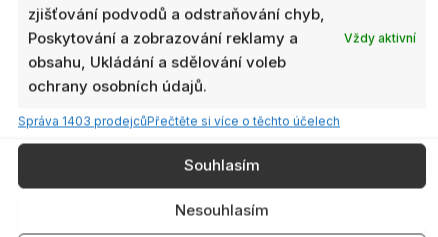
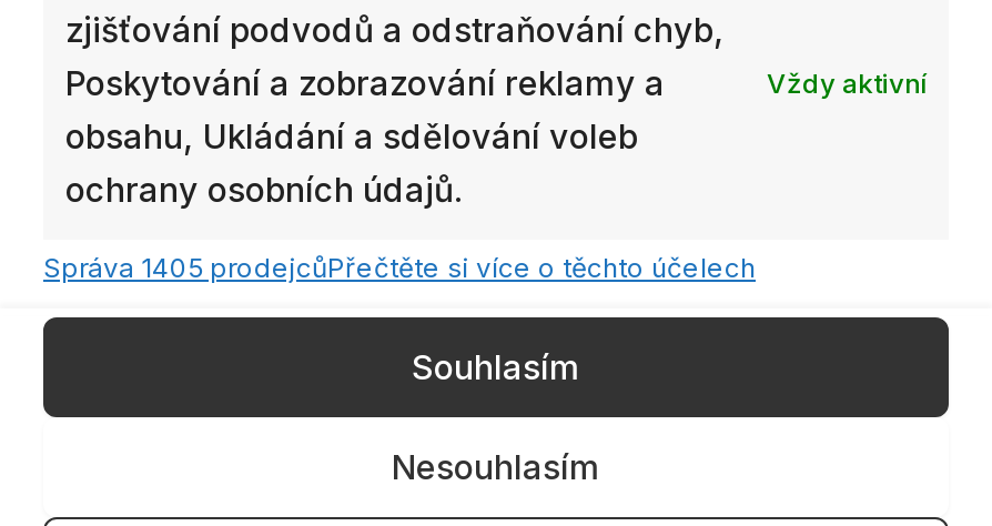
[18,113,340,128] Správa 1403 prodejcůPřečtěte si více o těchto účelech -> [43,251,756,284] Správa 1405 prodejcůPřečtěte si více o těchto účelech

